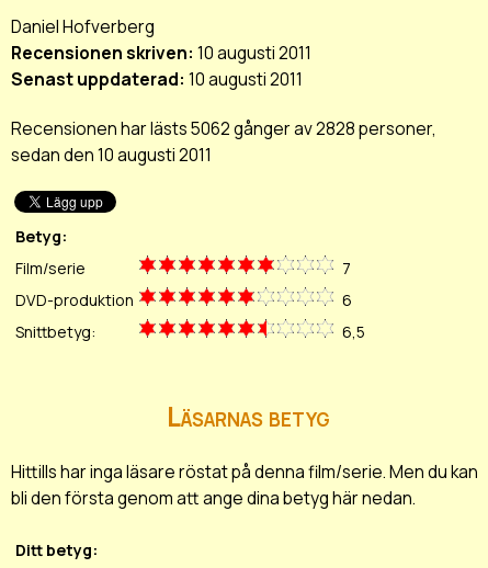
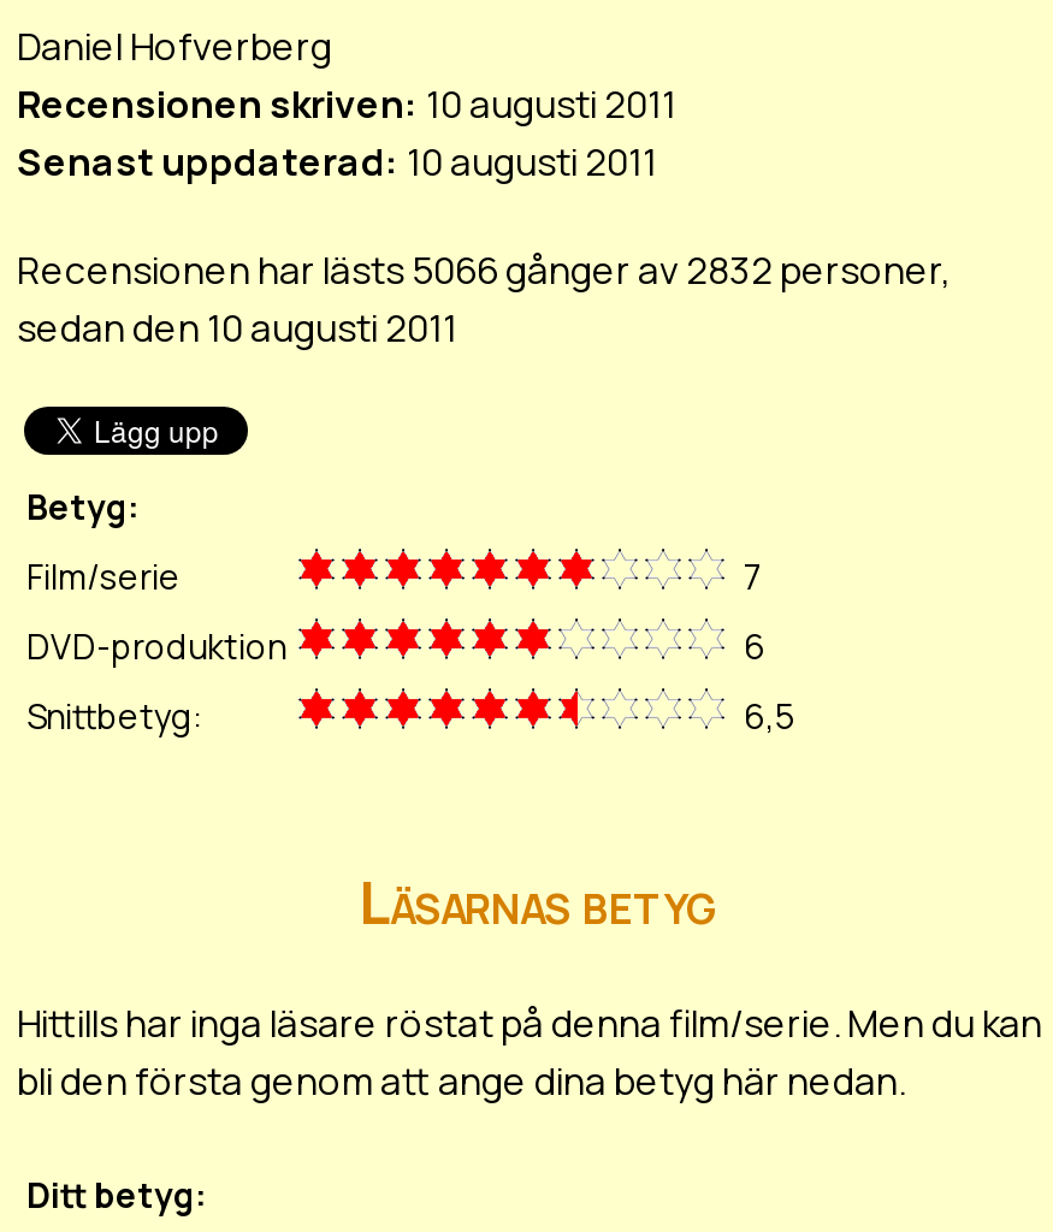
[11,116,436,140] Recensionen har lästs 5062 gånger av 2828 personer, -> [17,243,951,296] Recensionen har lästs 5066 gånger av 2832 personer,

